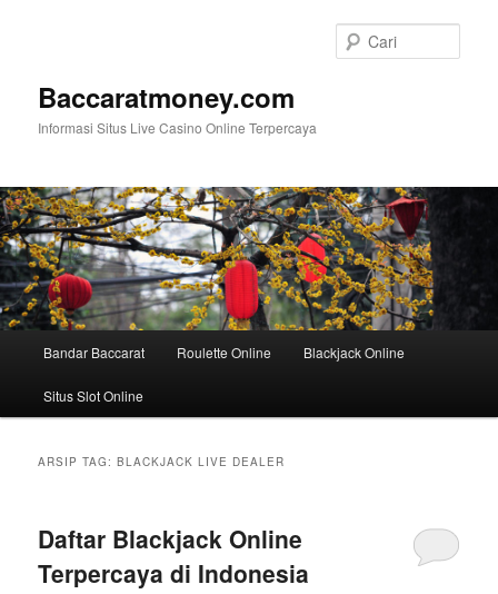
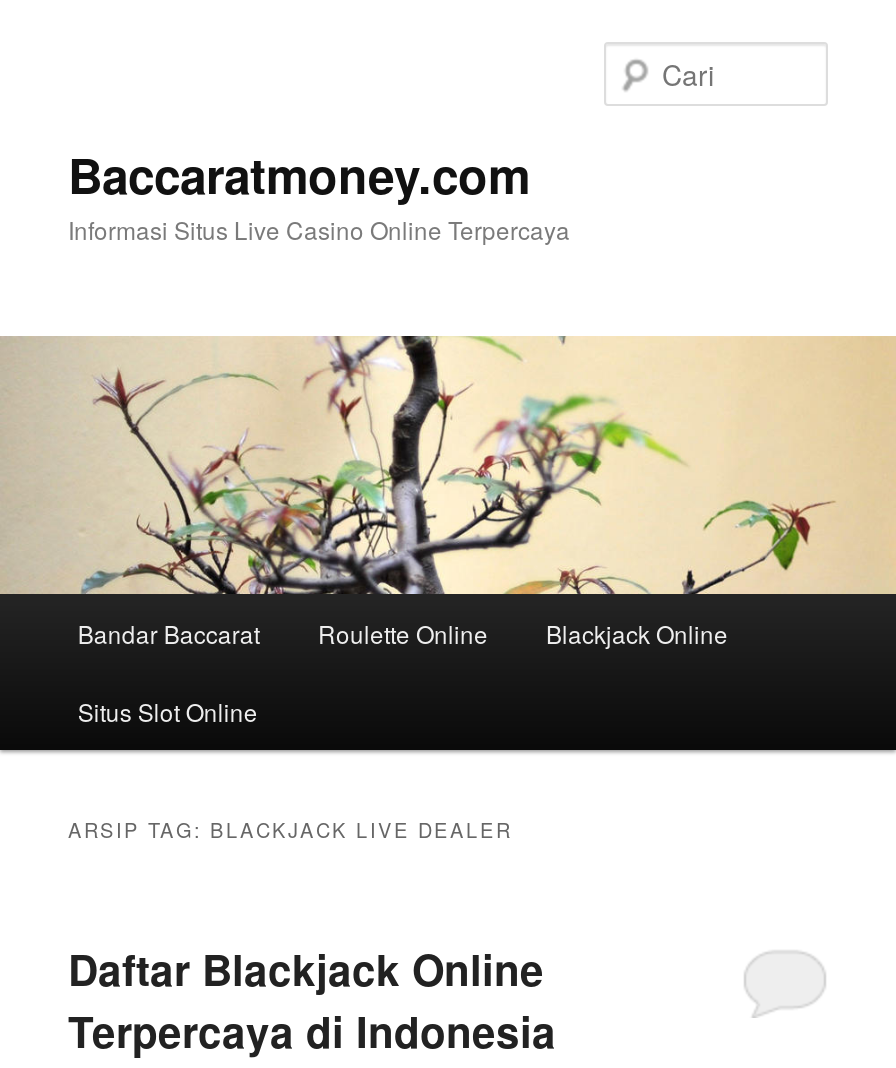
[3,186,495,331] [image] -> [6,336,890,596] [image]

